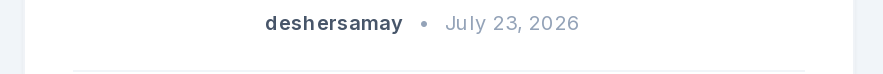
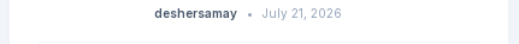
[445,10,581,34] July 23, 2026 -> [263,6,342,20] July 21, 2026

